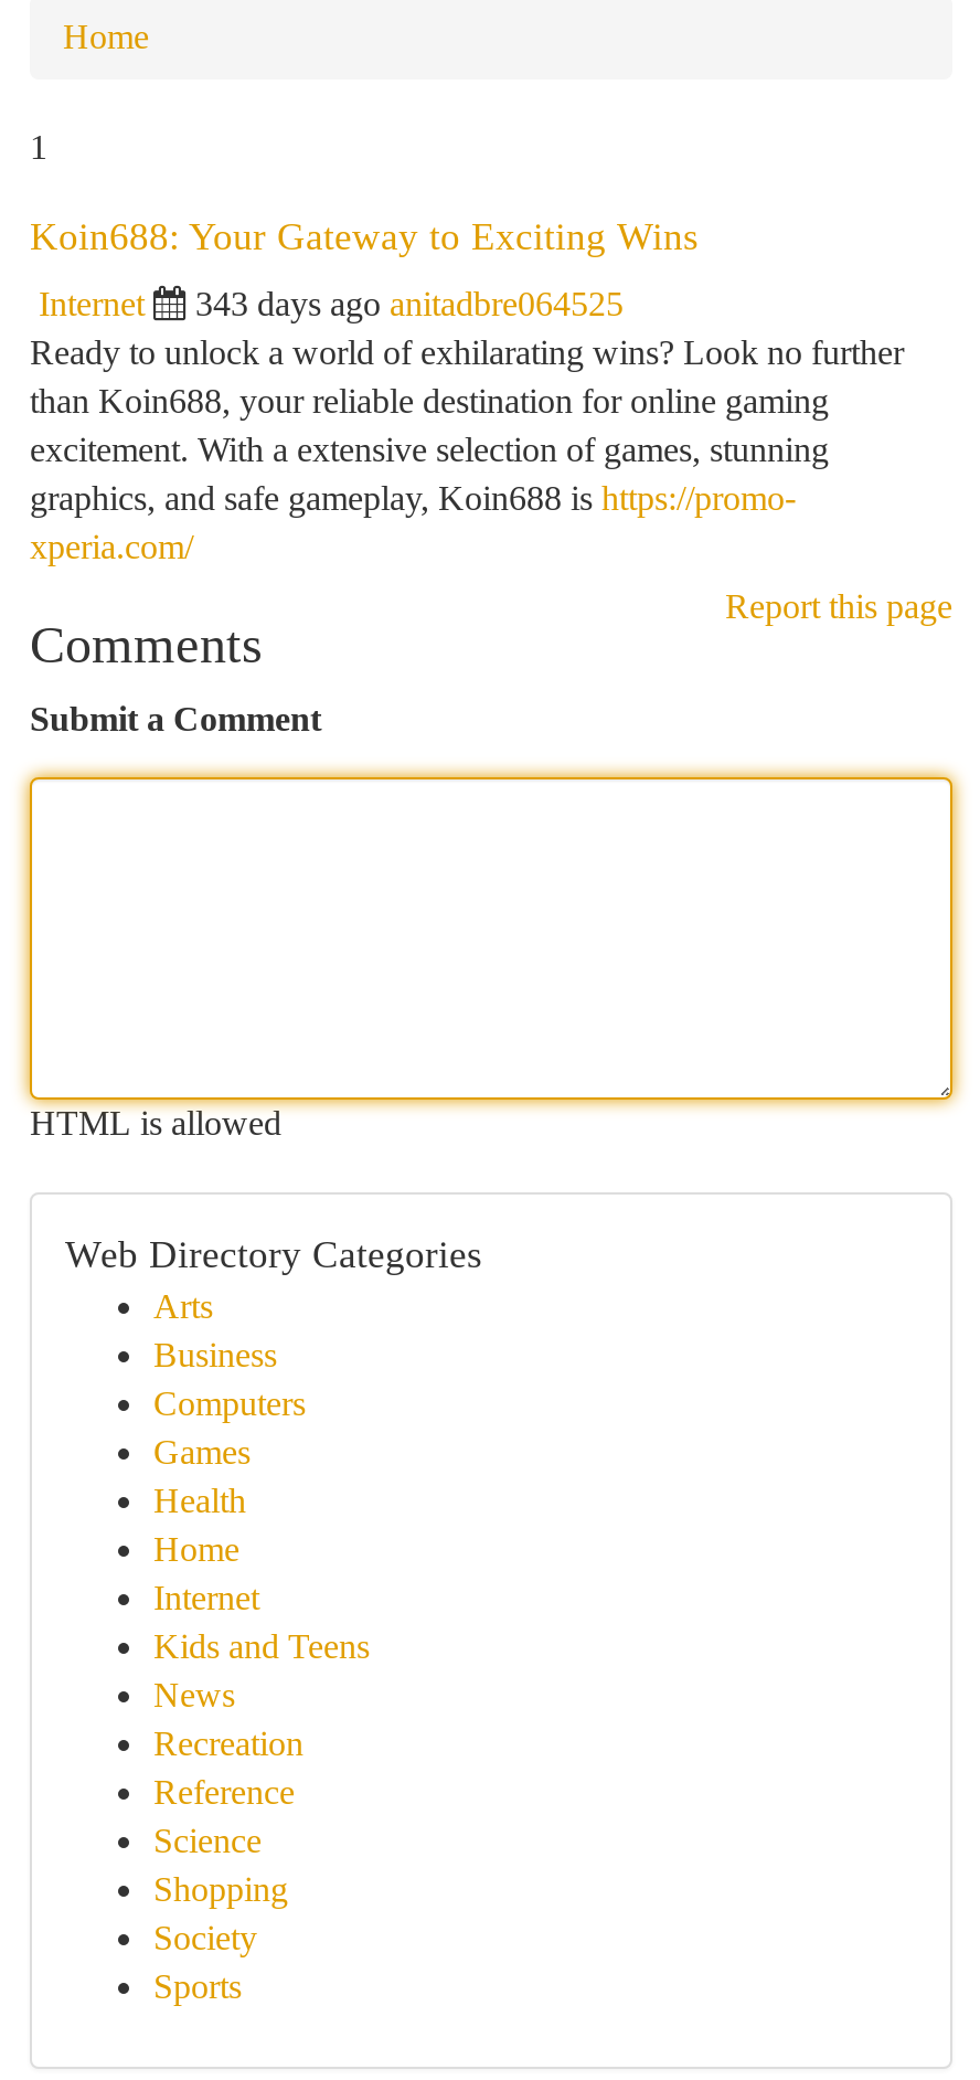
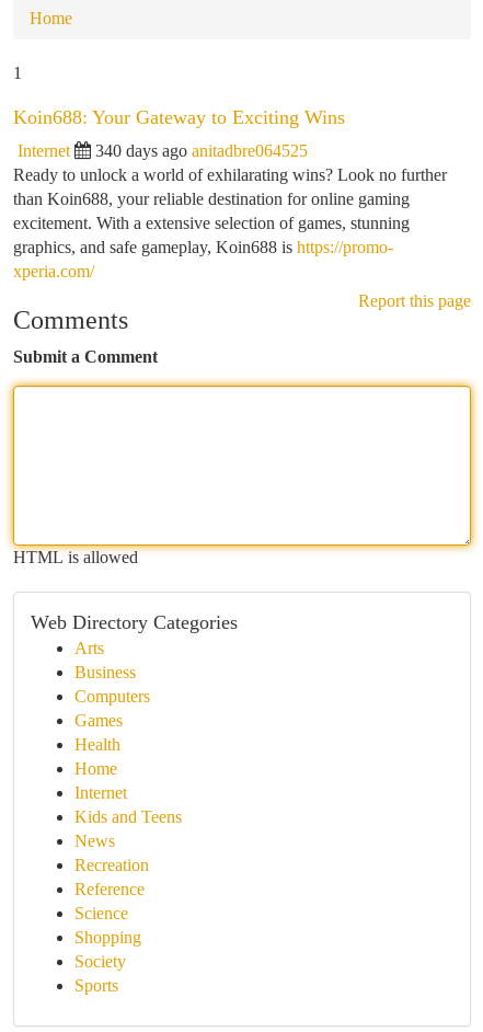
[195,285,624,322] 343 days ago anitadbre064525 -> [95,141,308,160] 340 days ago anitadbre064525

